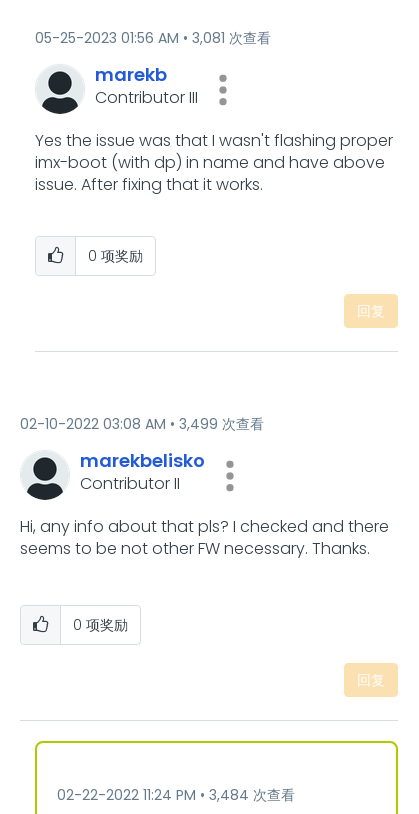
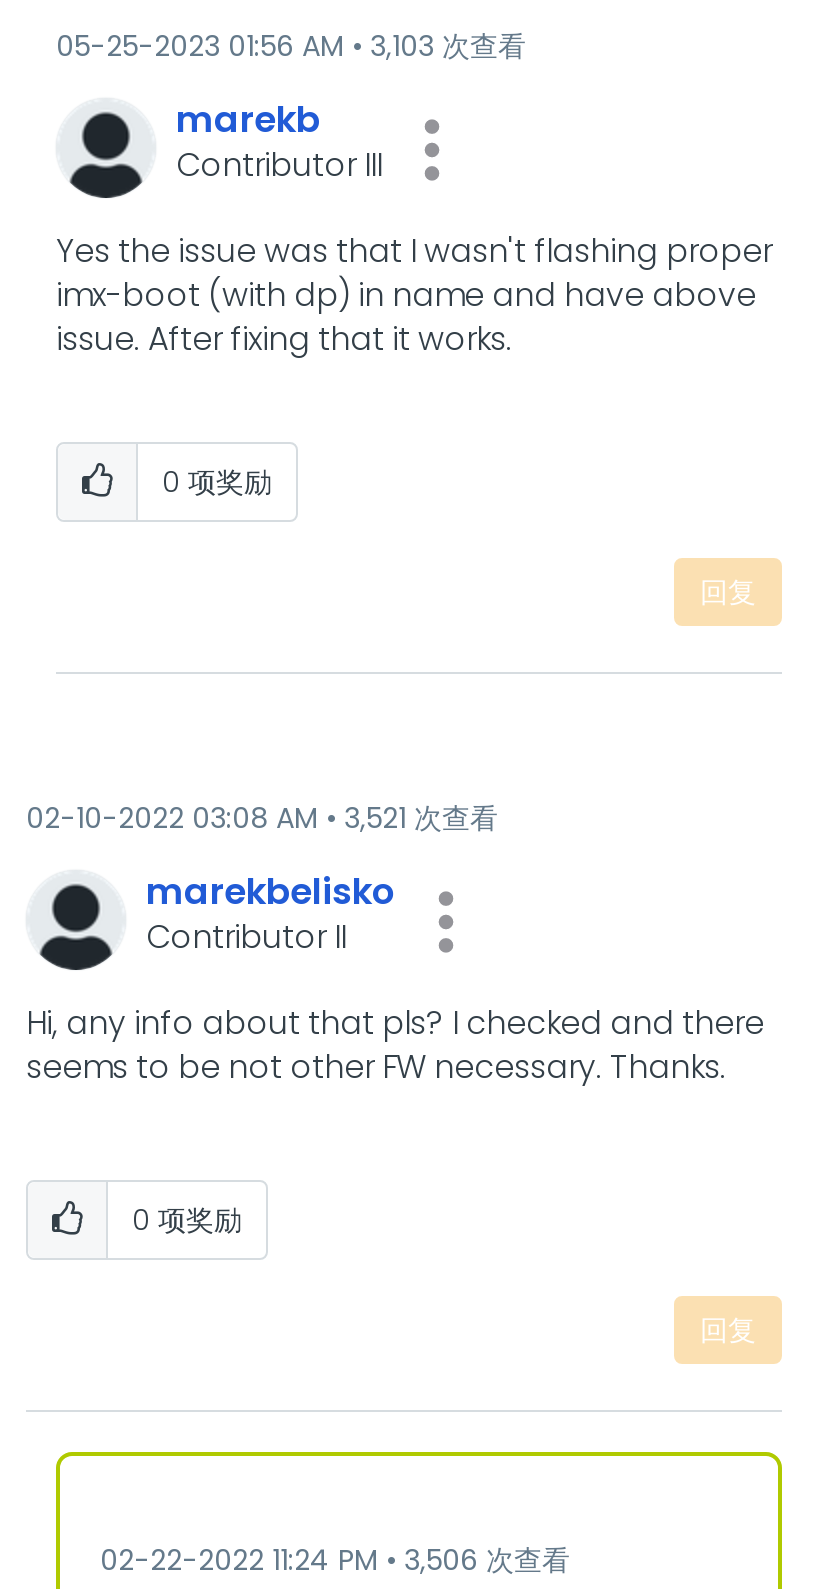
[35,28,271,48] 05-25-2023 01:56 AM 3,081 次查看 -> [56,26,526,66] 05-25-2023 01:56 AM 3,103 次查看
[20,414,264,434] 02-10-2022 03:08 AM 3,499 次查看 -> [26,798,498,838] 02-10-2022 03:08 AM 3,521 次查看
[57,785,295,805] 02-22-2022 11:24 PM 3,484 次查看 -> [100,1540,570,1580] 02-22-2022 11:24 PM 3,506 次查看

